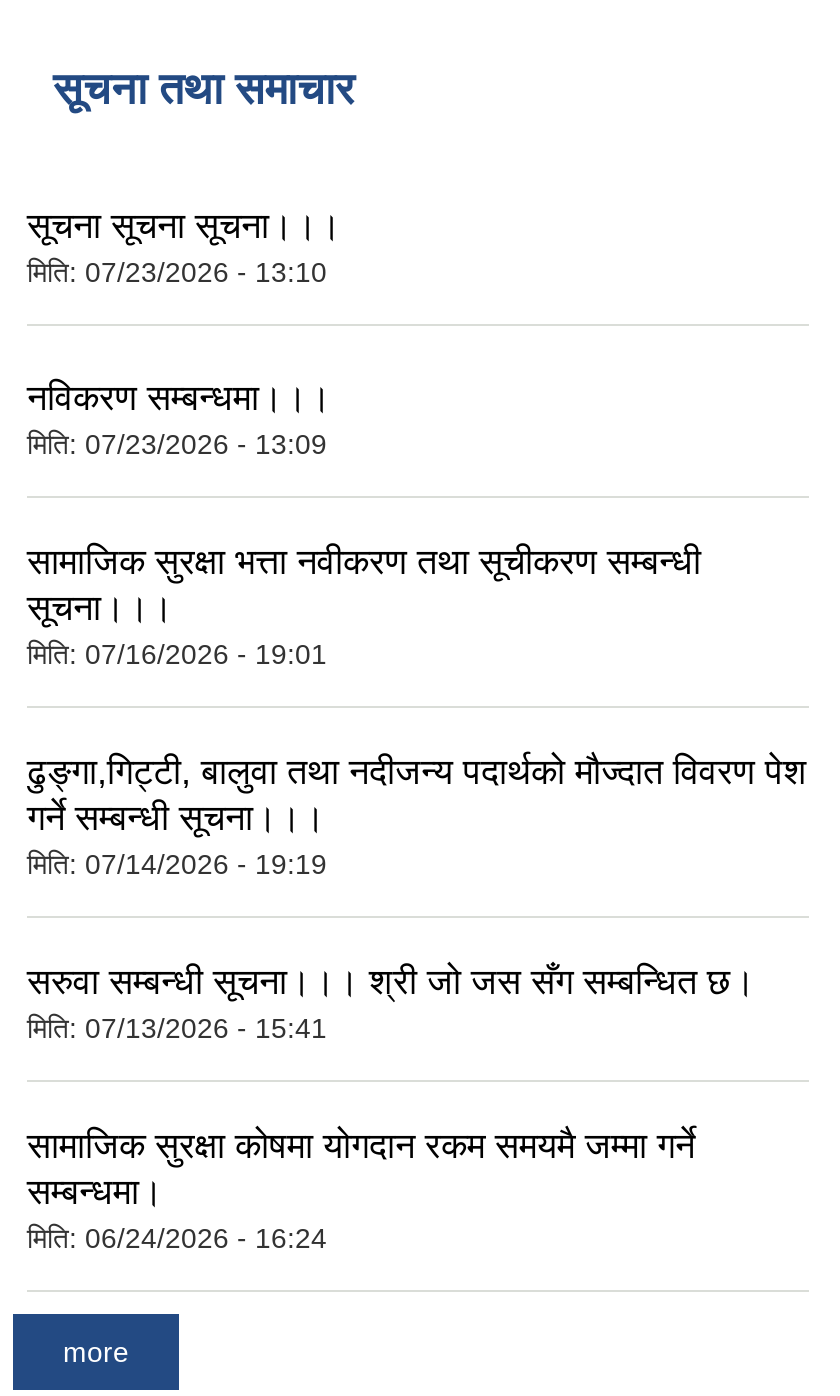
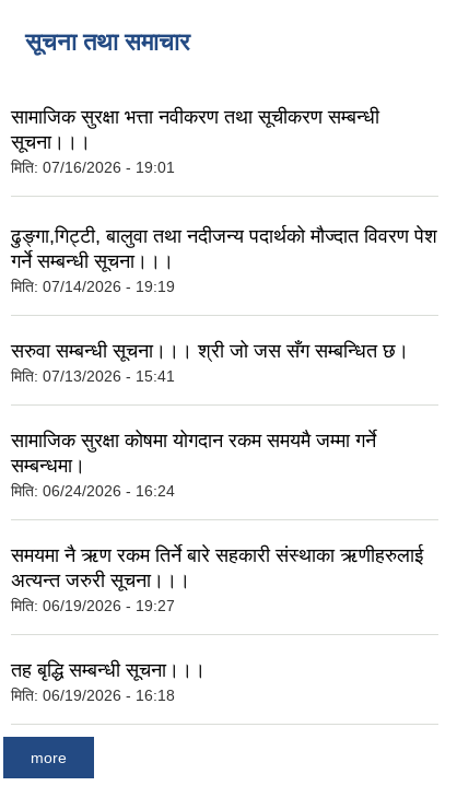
[27,205,341,460] सूचना सूचना सूचना।।। | मिति: 07/23/2026 - 13:10 | नविकरण सम्बन्धमा।।। | मिति: 07/23/2026 - 13:09 -> none
moved [27,542,701,670] -> [11,106,379,176]: सामाजिक सुरक्षा भत्ता नवीकरण तथा सूचीकरण सम्बन्धी | सूचना।।। | मिति: 07/16/2026 - 19:01
moved [27,752,807,1254] -> [11,225,437,500]: ढुङ्गा,गिट्टी, बालुवा तथा नदीजन्य पदार्थको मौज्दात विवरण पेश | गर्ने सम्बन्धी सूचना।।। | मिति: 07/14/2026 - 19:19 | सरुवा सम्बन्धी सूचना।।। श्री जो जस सँग सम्बन्धित छ। | मिति: 07/13/2026 - 15:41 | सामाजिक सुरक्षा कोषमा योगदान रकम समयमै जम्मा गर्ने | सम्बन्धमा। | मिति: 06/24/2026 - 16:24
none -> [11,545,423,704] समयमा नै ऋण रकम तिर्ने बारे सहकारी संस्थाका ऋणीहरुलाई | अत्यन्त जरुरी सूचना।।। | मिति: 06/19/2026 - 19:27 | तह बृद्धि सम्बन्धी सूचना।।। | मिति: 06/19/2026 - 16:18

